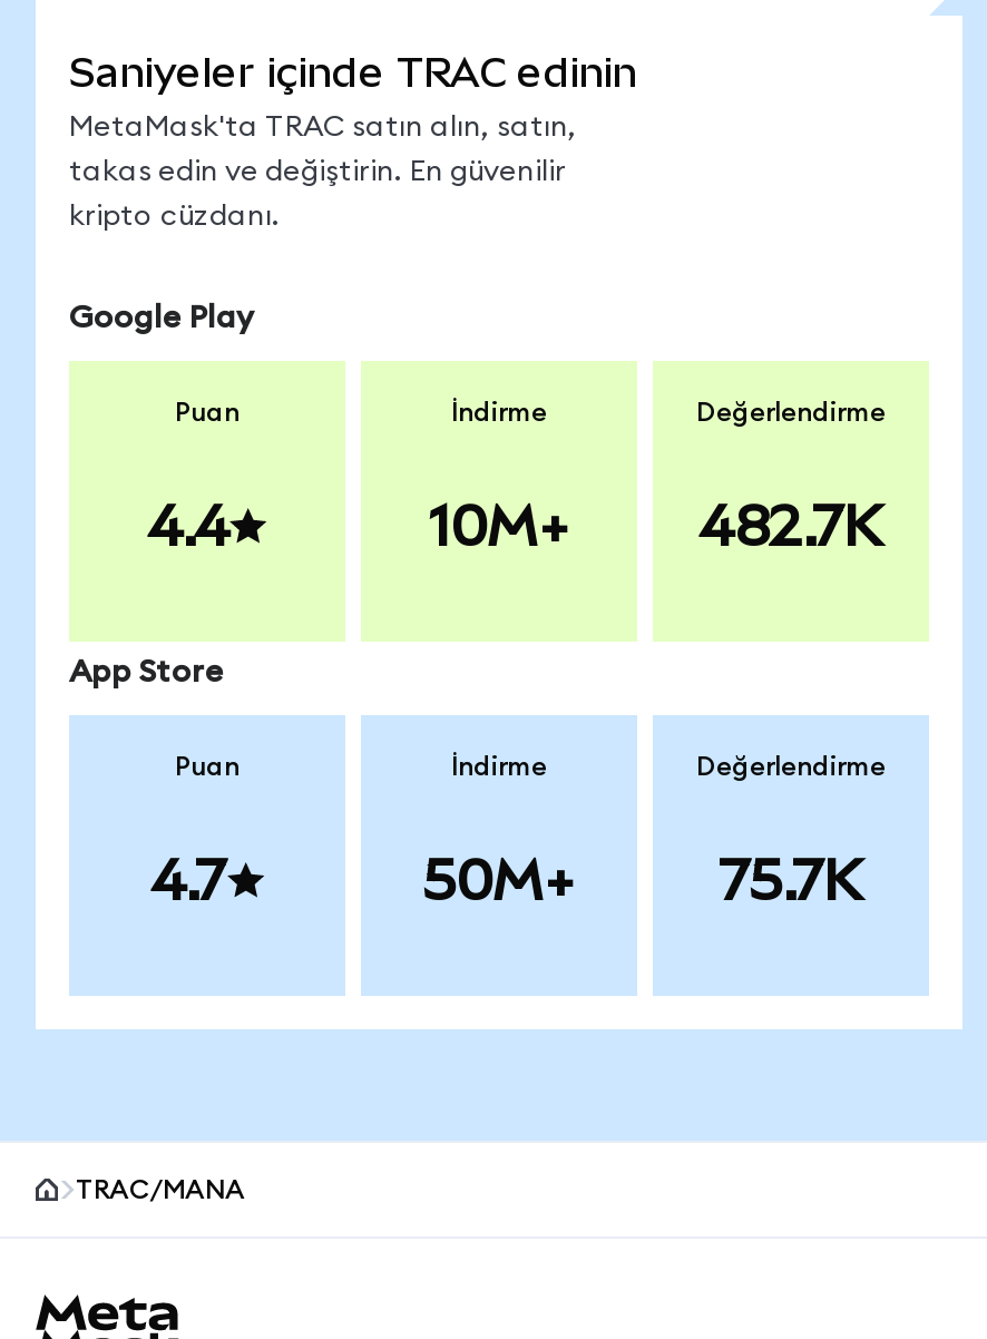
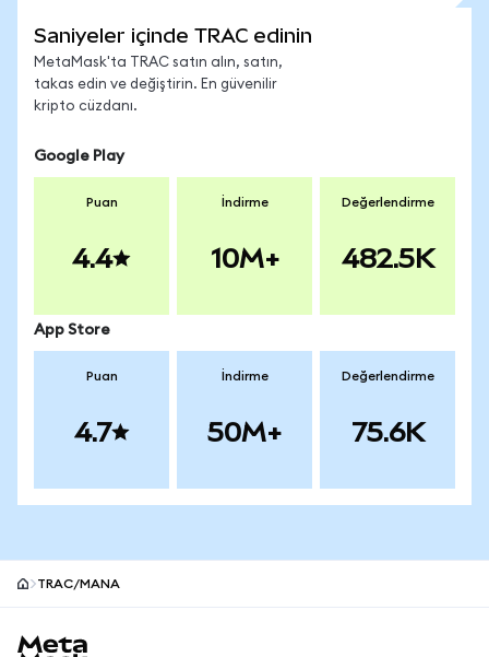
[698,495,883,557] 482.7K -> [341,243,434,273] 482.5K
[719,849,863,911] 75.7K -> [351,417,424,447] 75.6K

